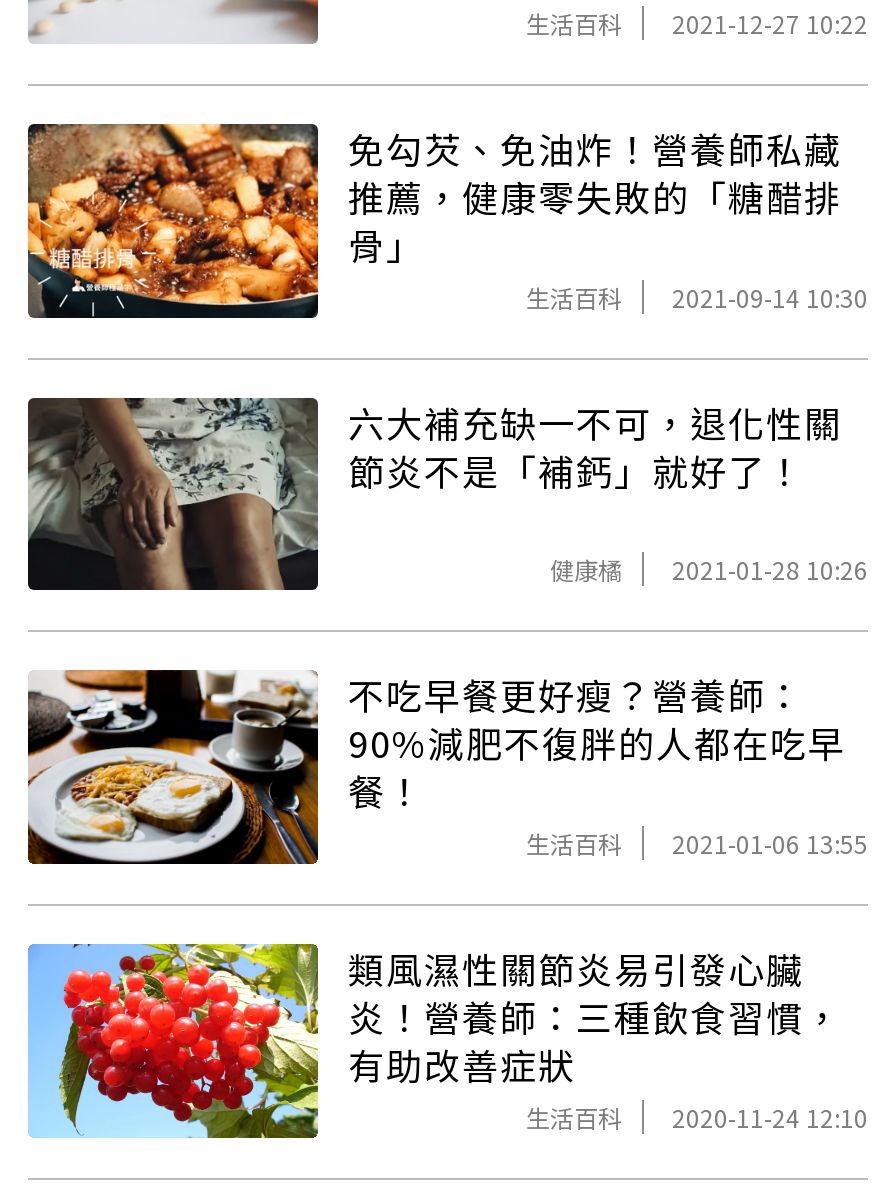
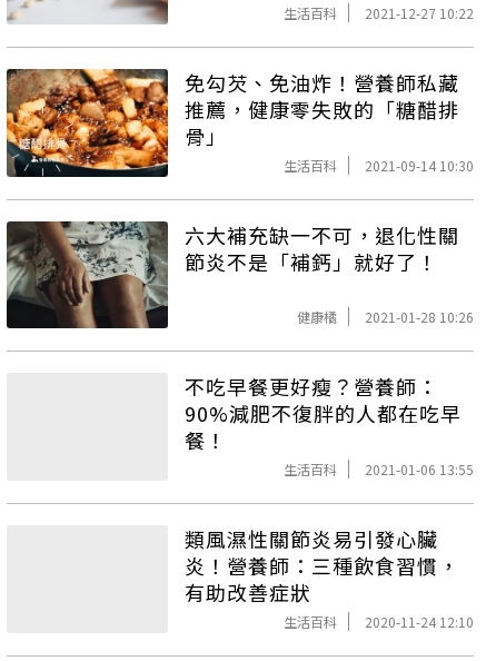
[26,668,320,866] [image] -> none
[28,942,320,1140] [image] -> none

